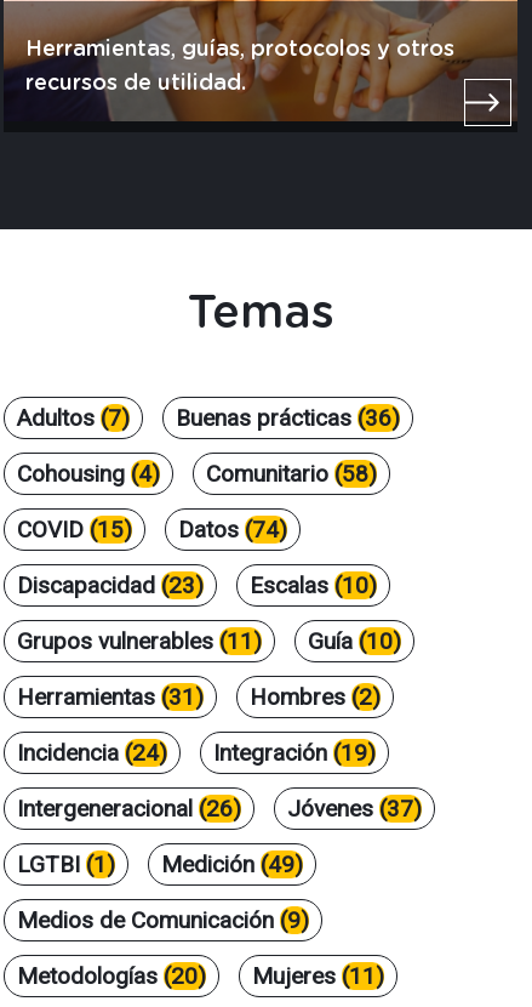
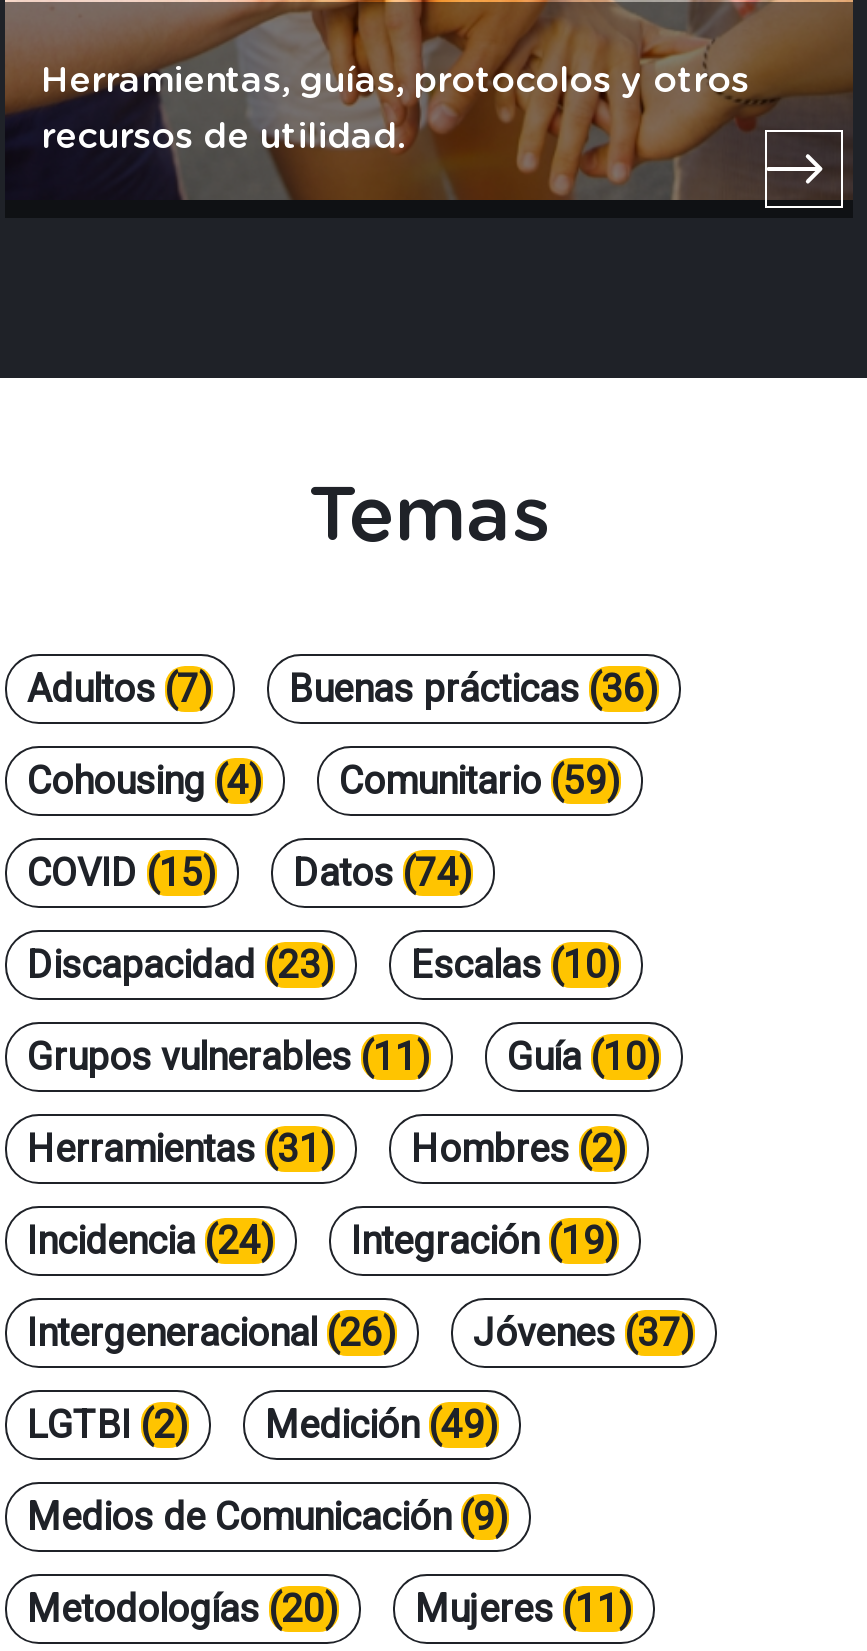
[17,460,377,488] Cohousing (4) Comunitario (58) -> [27,758,621,804] Cohousing (4) Comunitario (59)
[17,850,303,878] LGTBI (1) Medición (49) -> [27,1402,499,1448] LGTBI (2) Medición (49)

